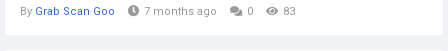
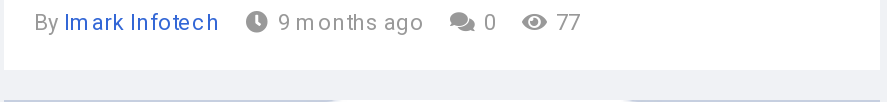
[20,4,217,17] By Grab Scan Goo | 7 months ago -> [34,9,424,35] By Imark Infotech | 9 months ago
[283,4,295,17] 83 -> [556,9,580,35] 77

